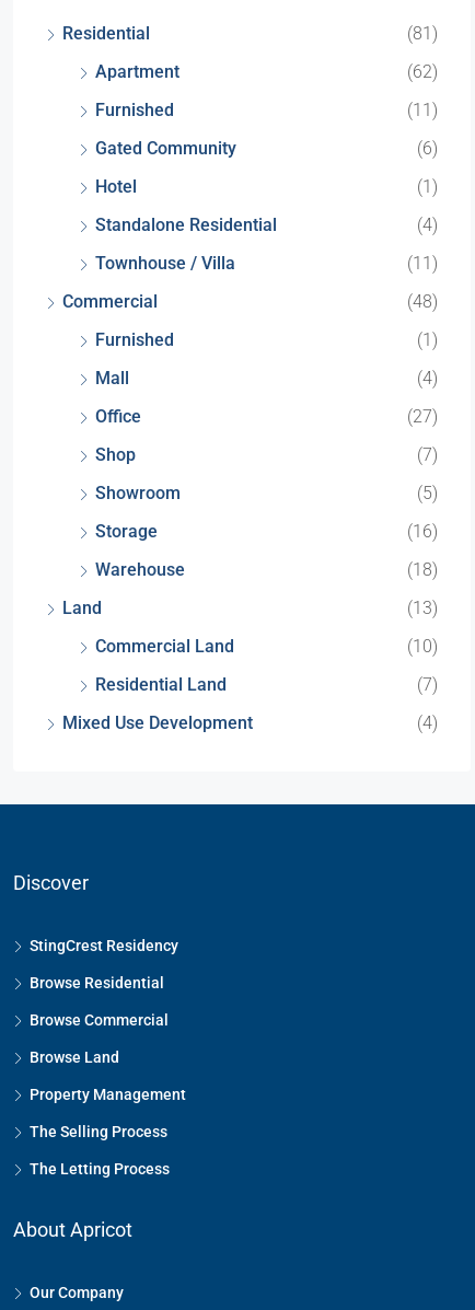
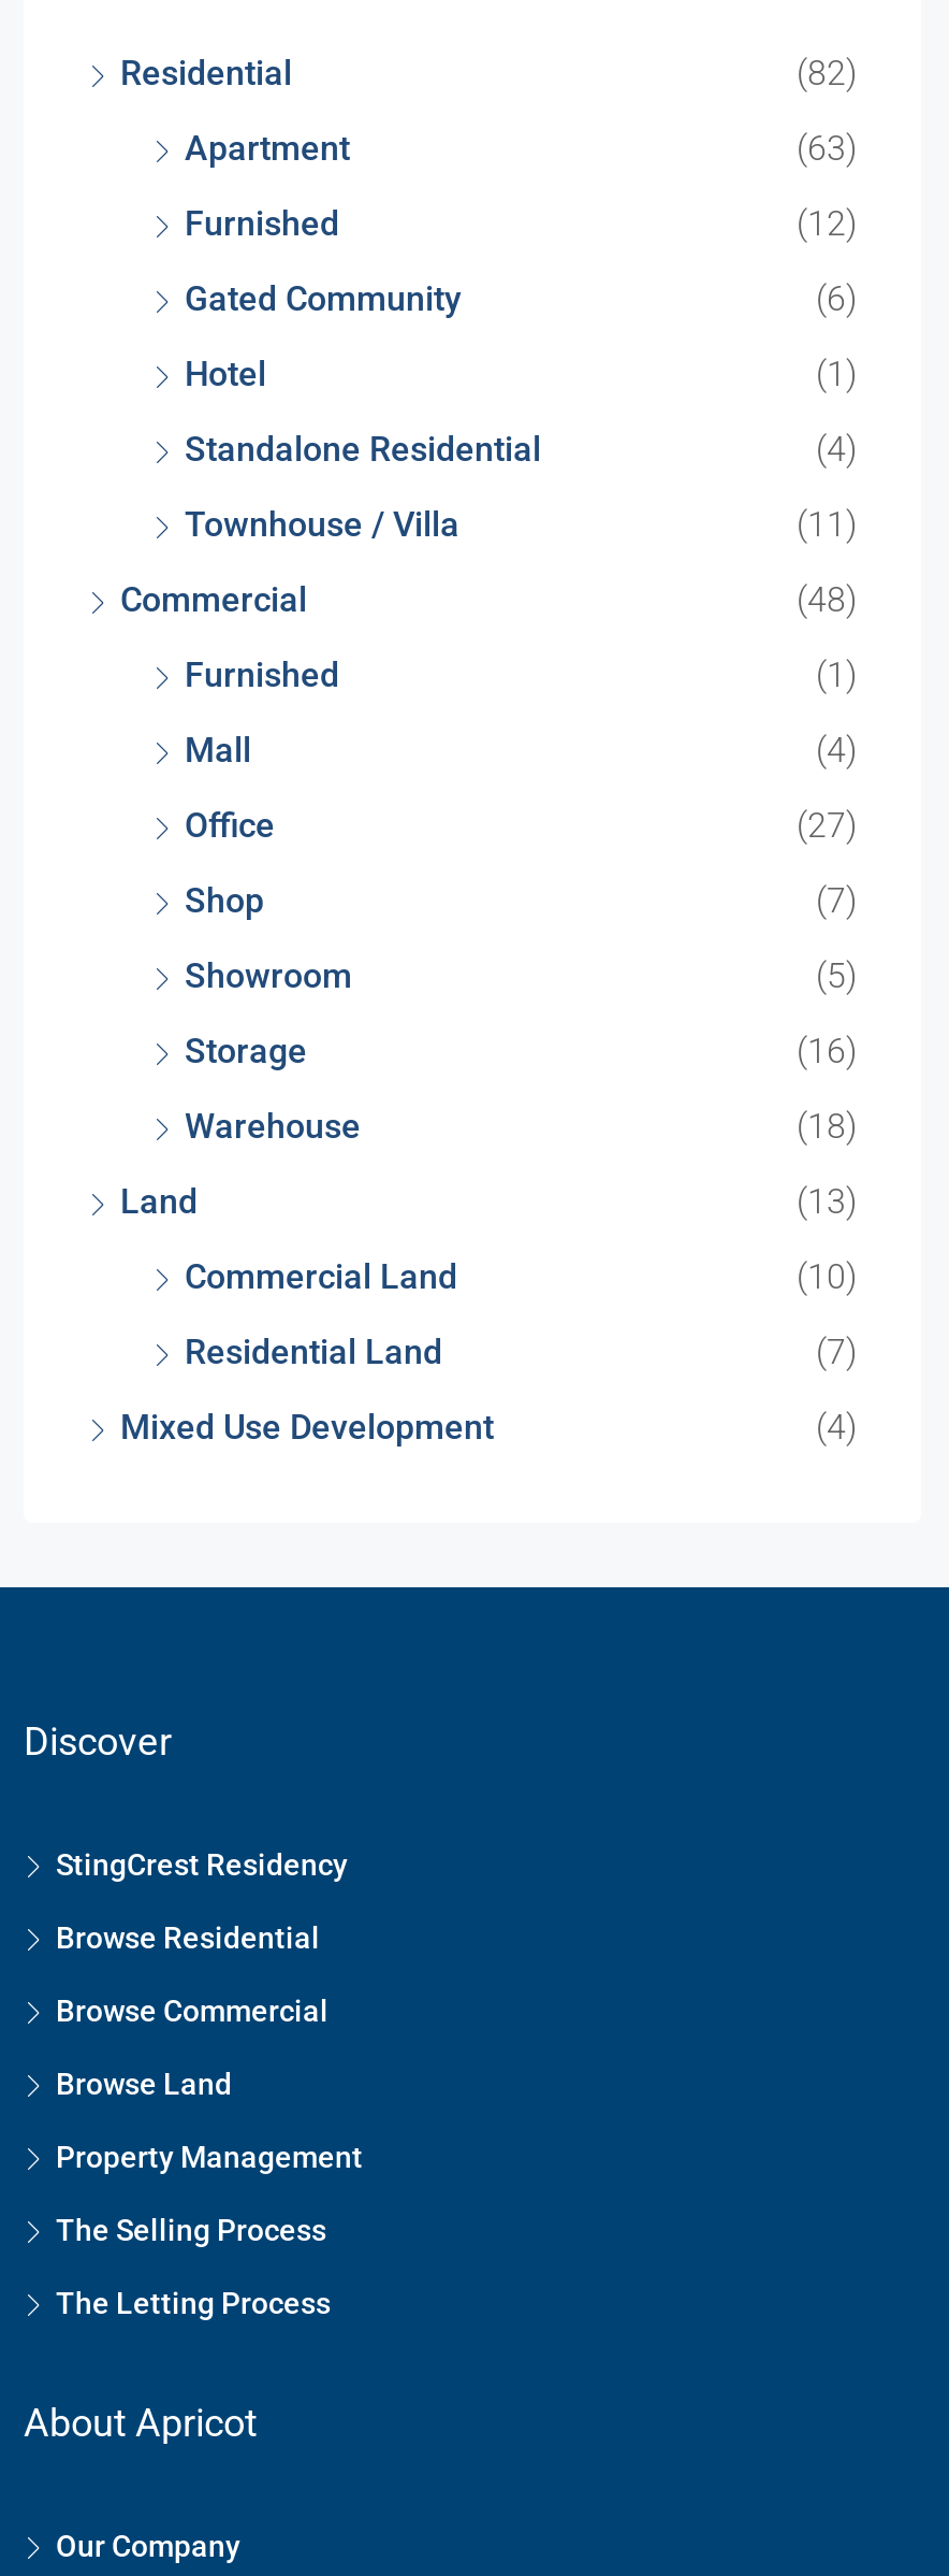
[407,22,438,43] (81) -> [797,52,857,92] (82)
[407,61,438,82] (62) -> [797,127,857,168] (63)
[407,99,438,120] (11) -> [797,202,857,243] (12)

